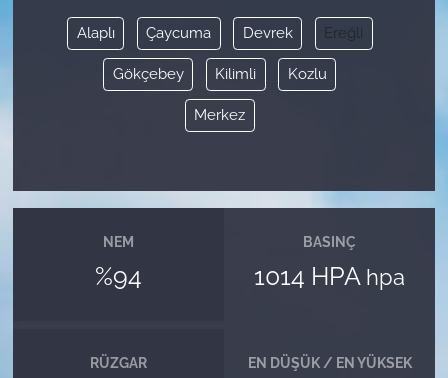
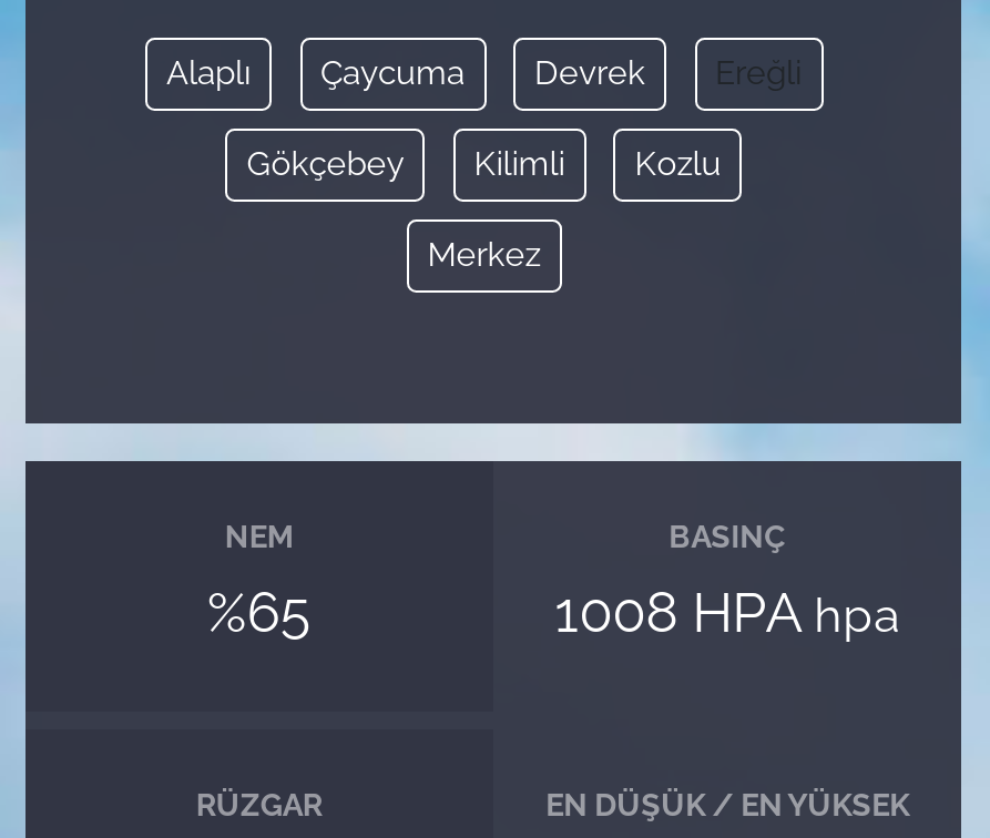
[95,262,142,291] %94 -> [207,581,311,645] %65
[254,262,405,291] 1014 HPA hpa -> [555,581,900,645] 1008 HPA hpa

